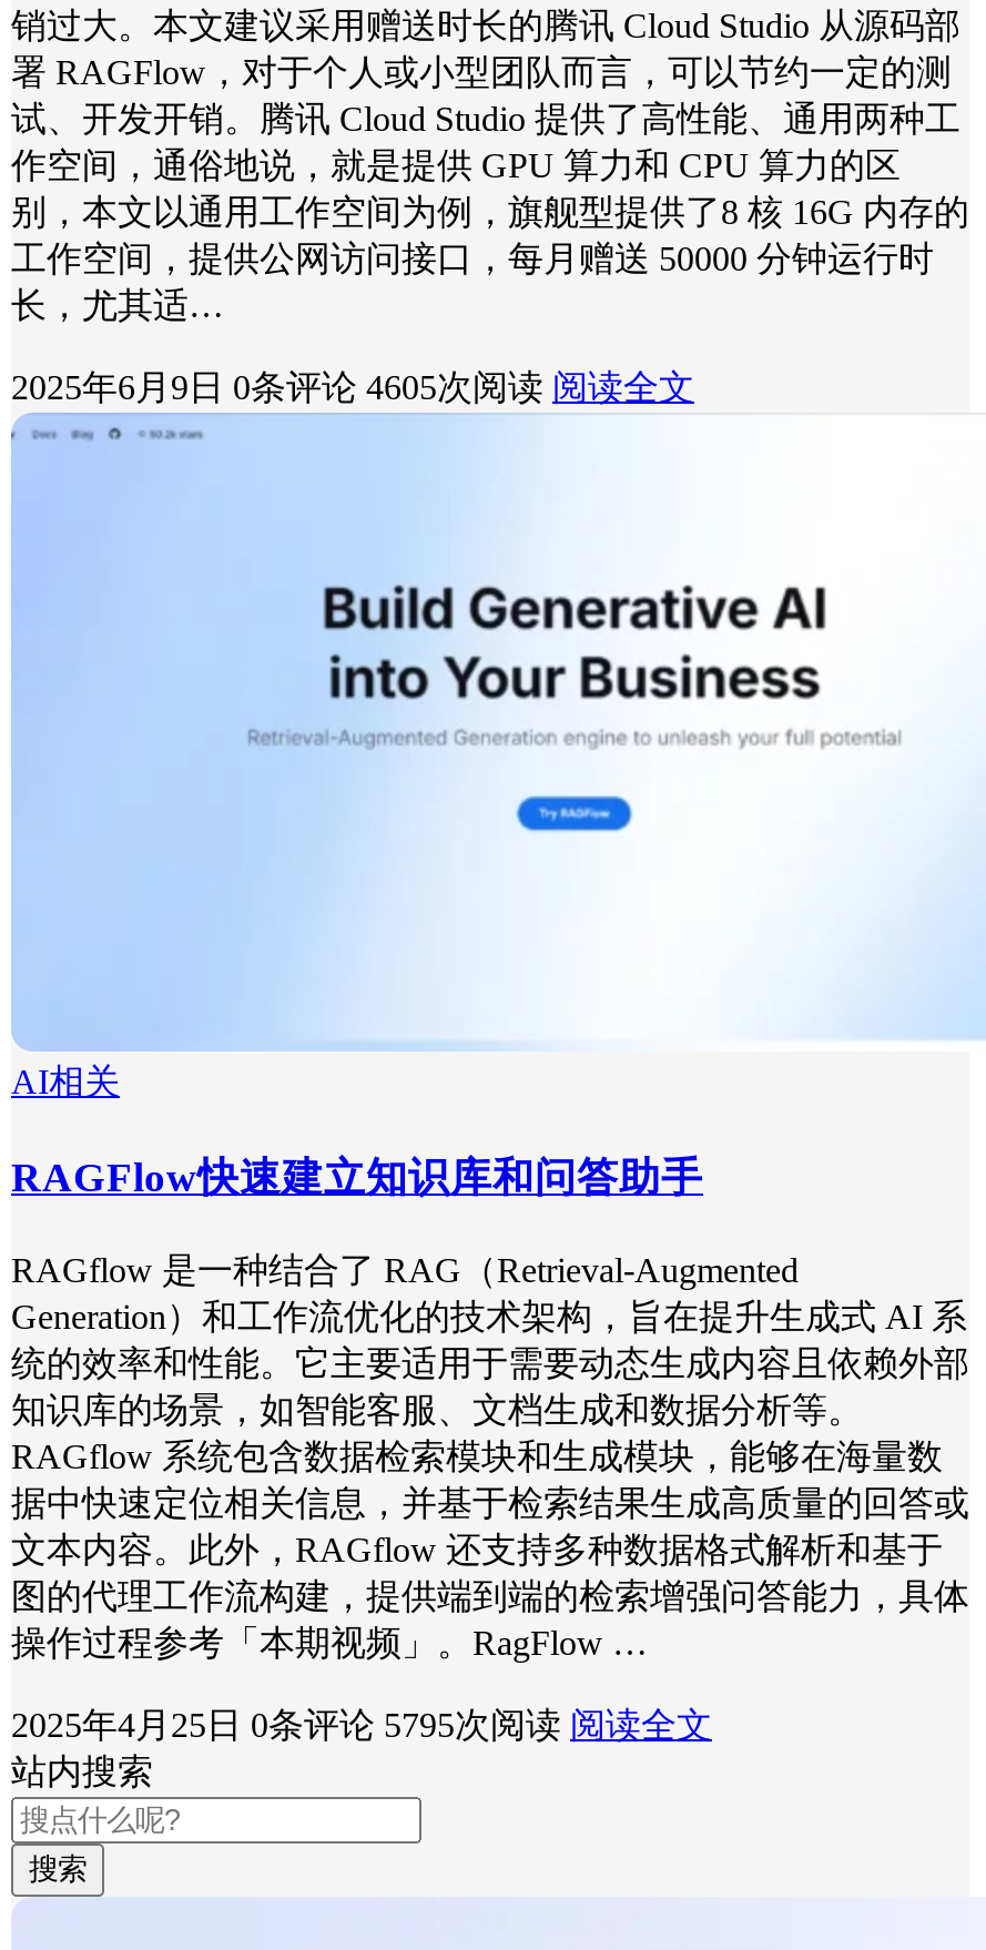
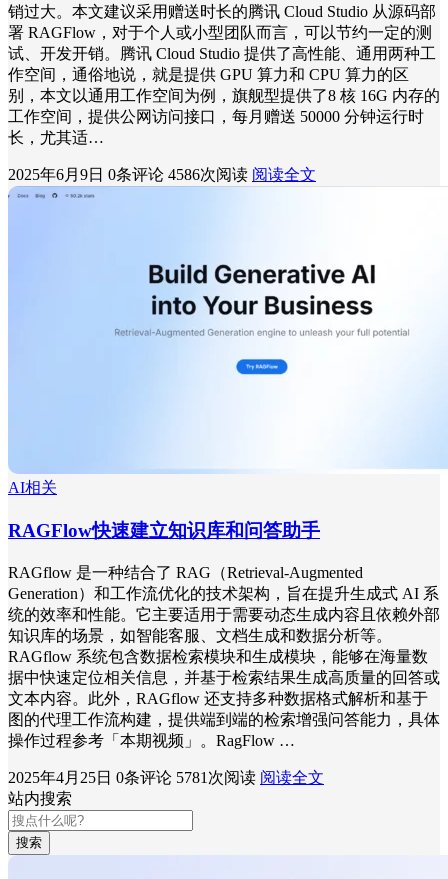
[11,369,694,407] 2025年6月9日 0条评论 4605次阅读 阅读全文 -> [8,166,316,183] 2025年6月9日 0条评论 4586次阅读 阅读全文
[11,1706,712,1743] 2025年4月25日 0条评论 5795次阅读 阅读全文 -> [8,769,324,786] 2025年4月25日 0条评论 5781次阅读 阅读全文

